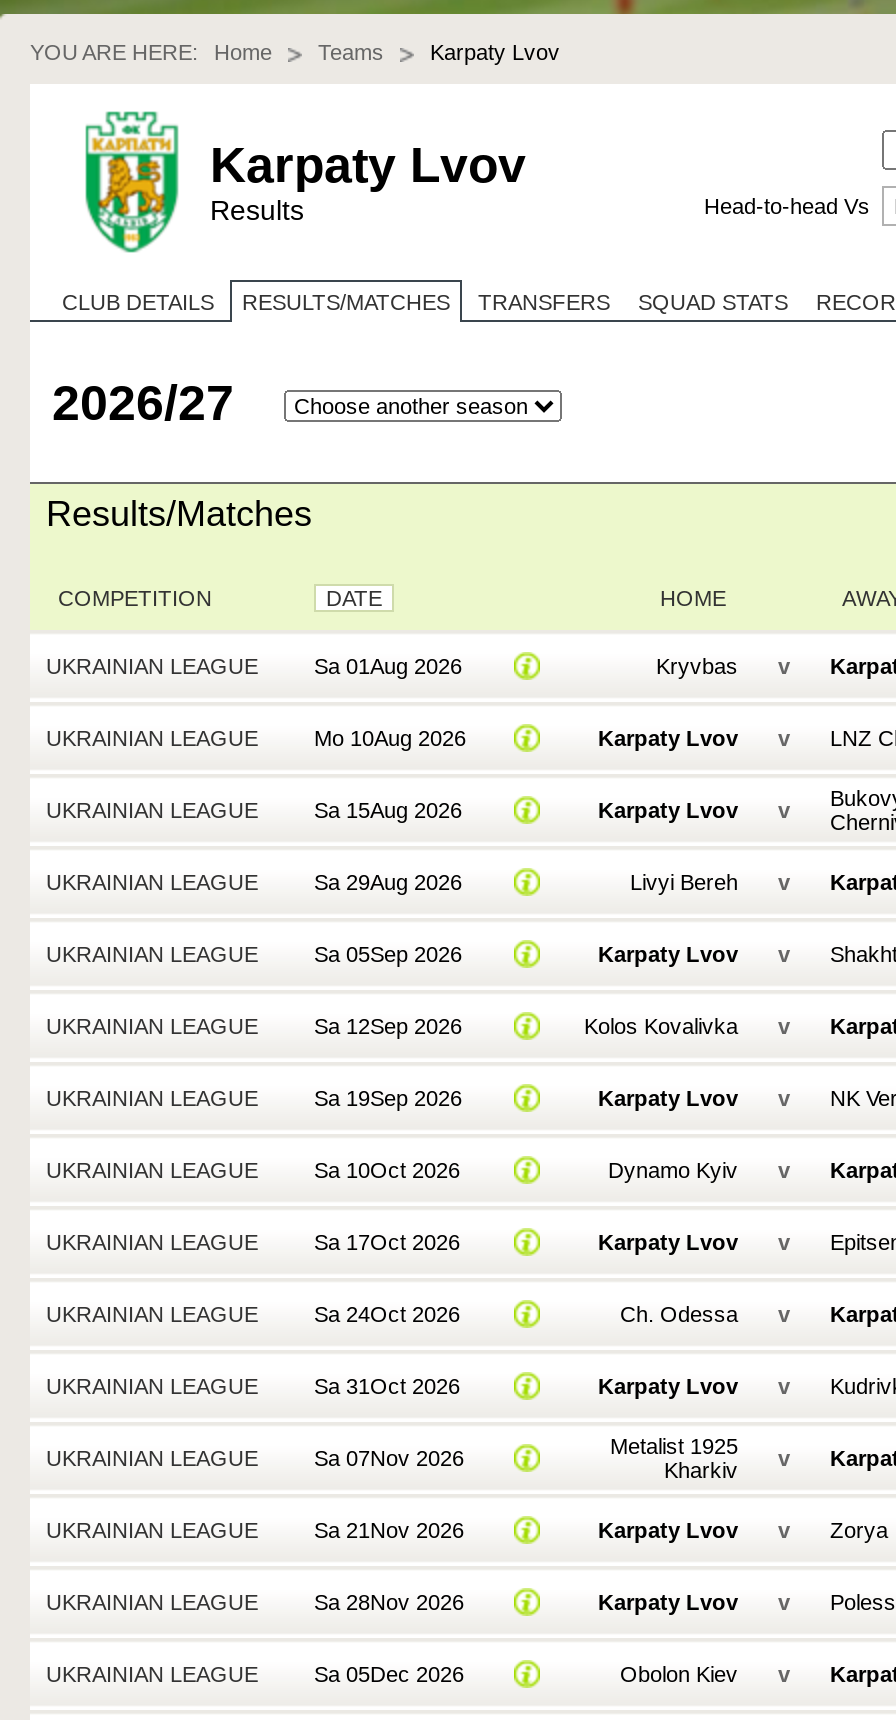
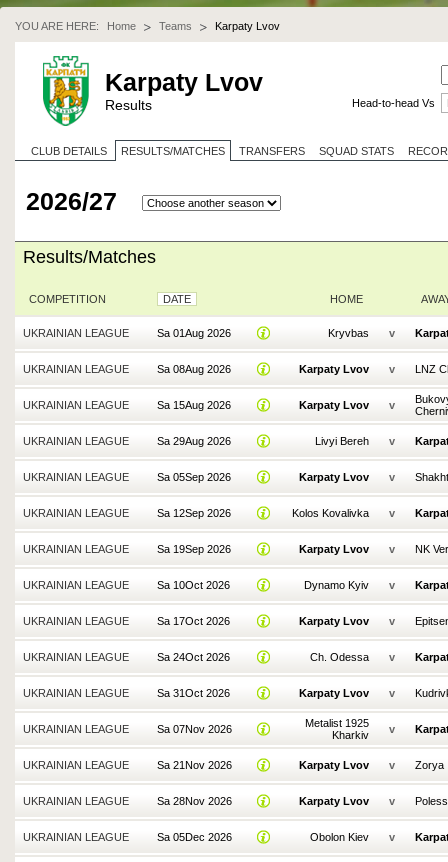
[314,726,466,750] Mo 10Aug 2026 -> [157,363,231,375] Sa 08Aug 2026

